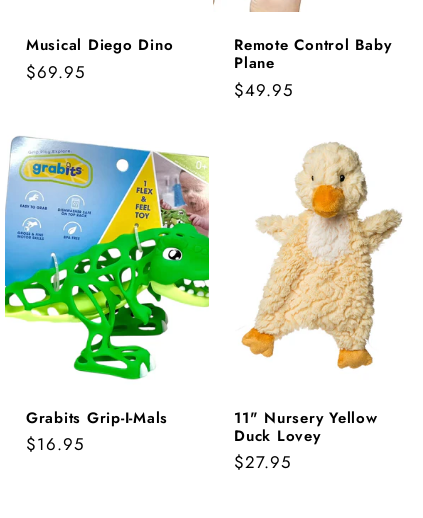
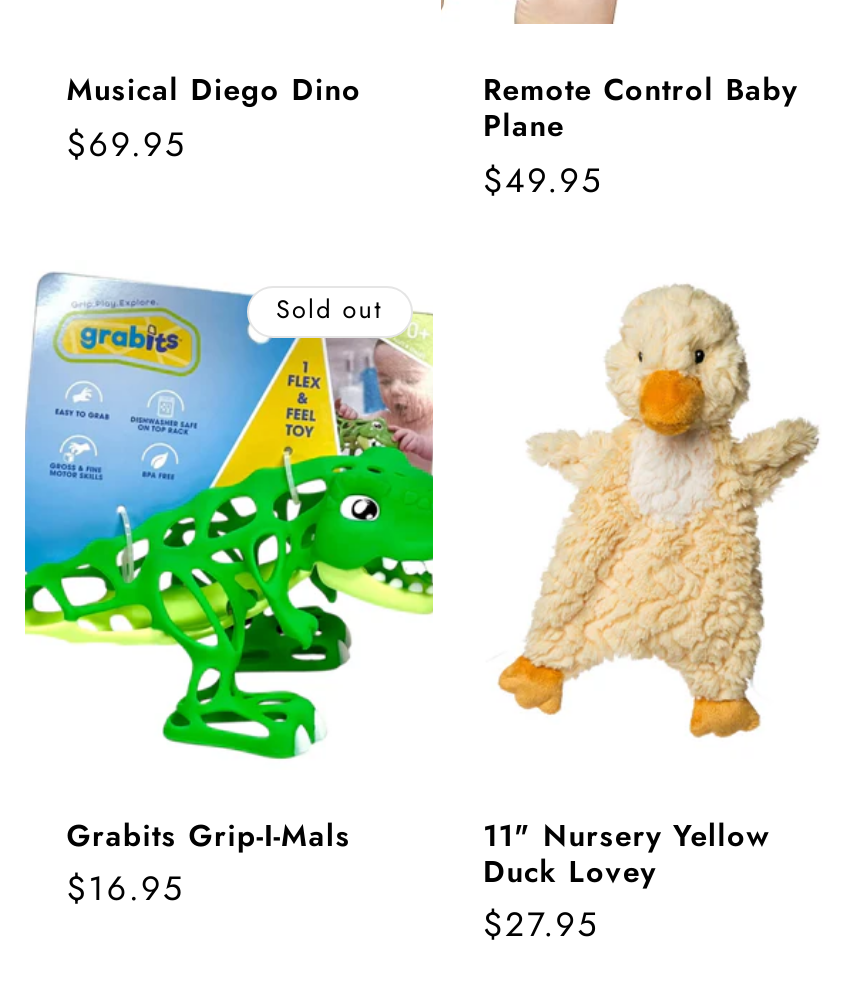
none -> [276,292,383,328] Sold out

